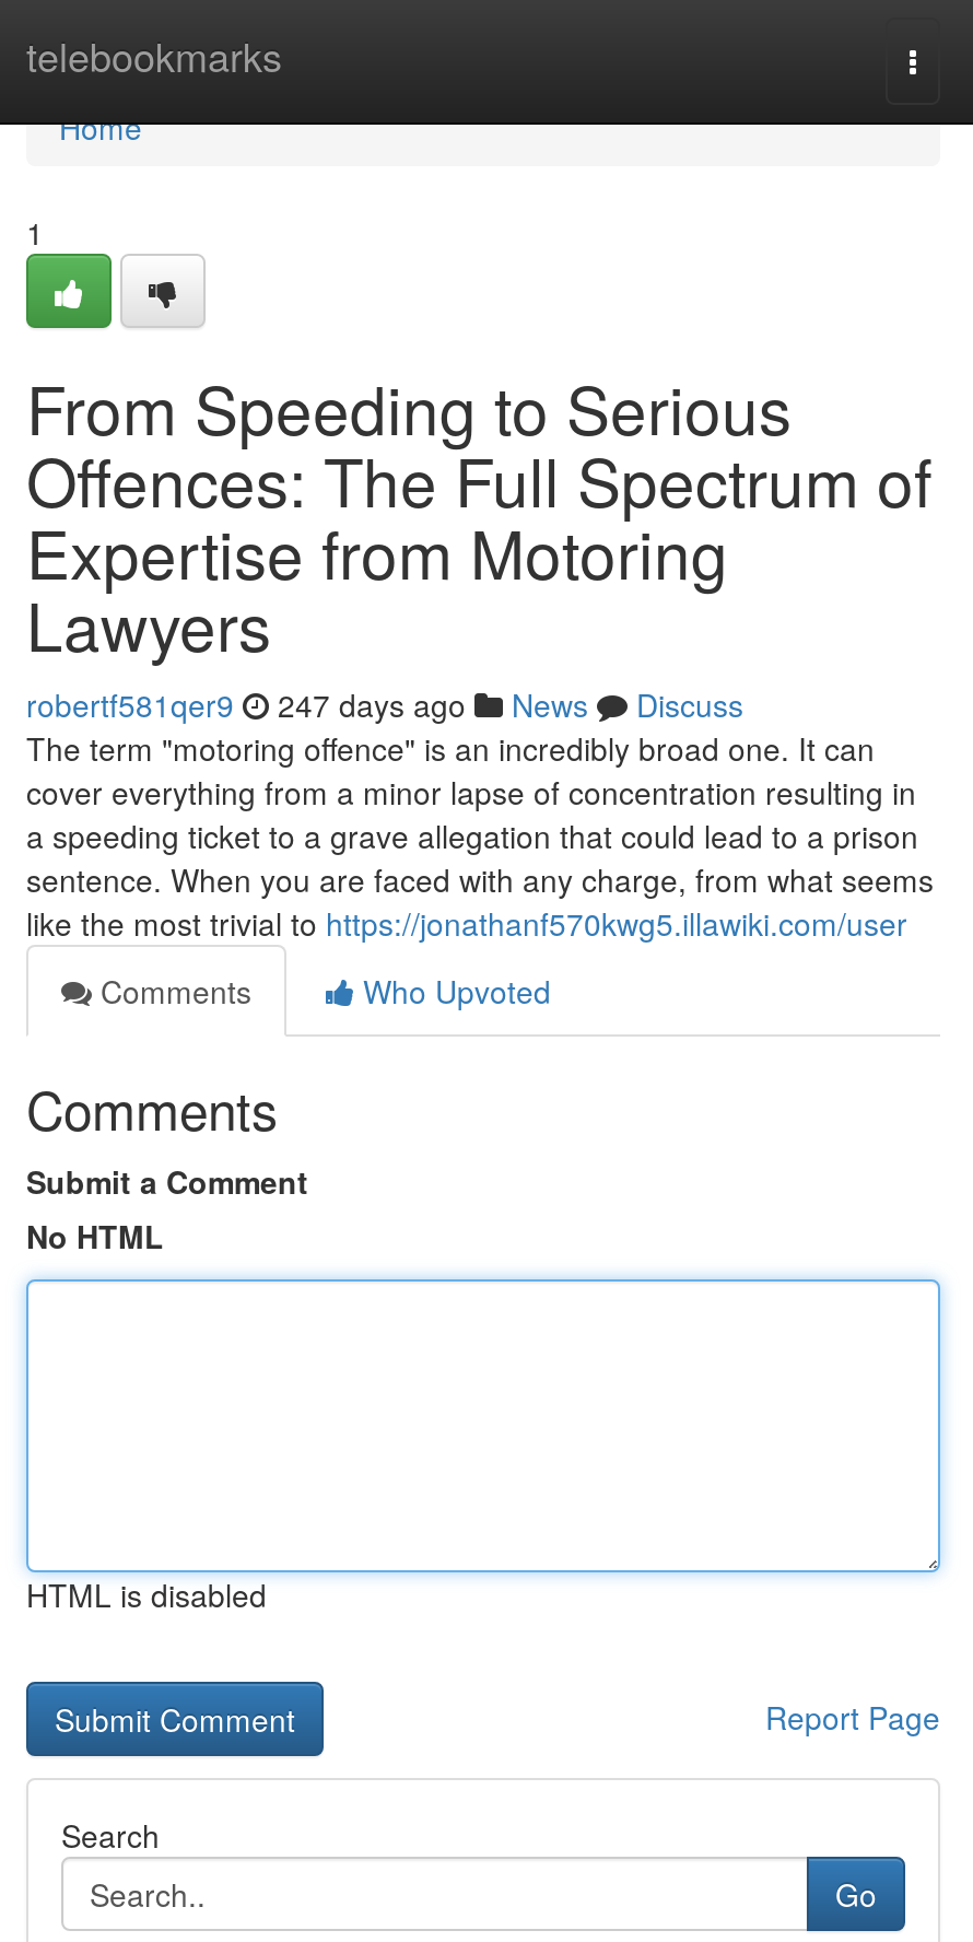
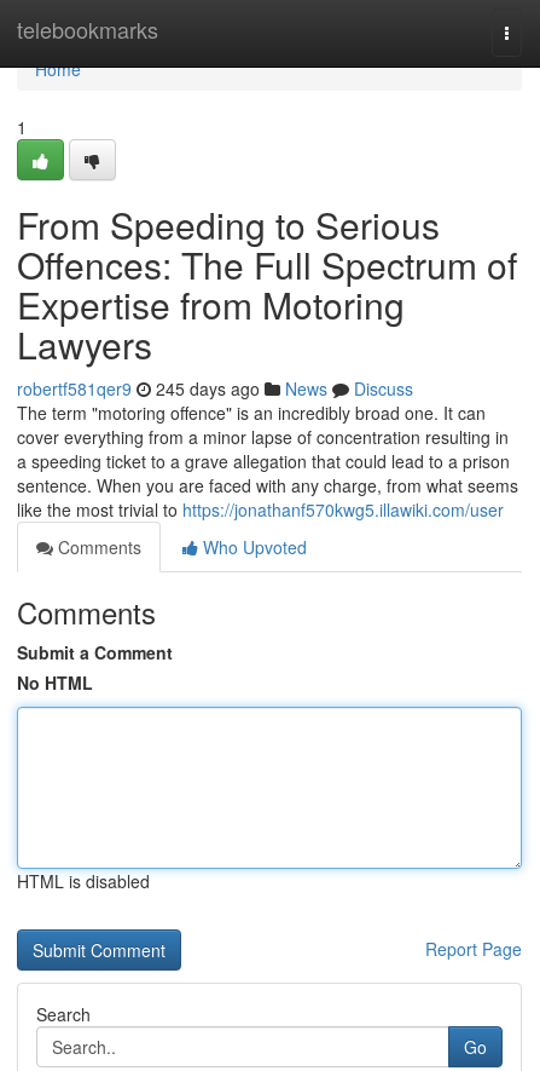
[26,682,743,726] robertf581qer9 247 days ago News Discuss -> [17,376,413,401] robertf581qer9 245 days ago News Discuss

